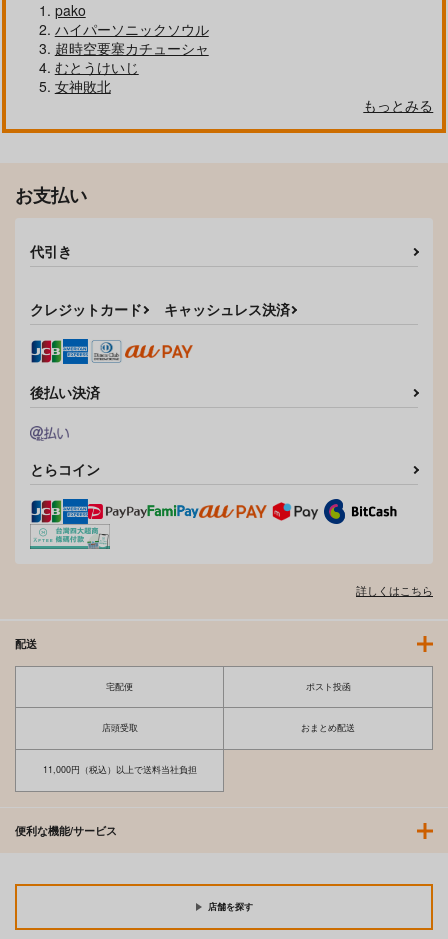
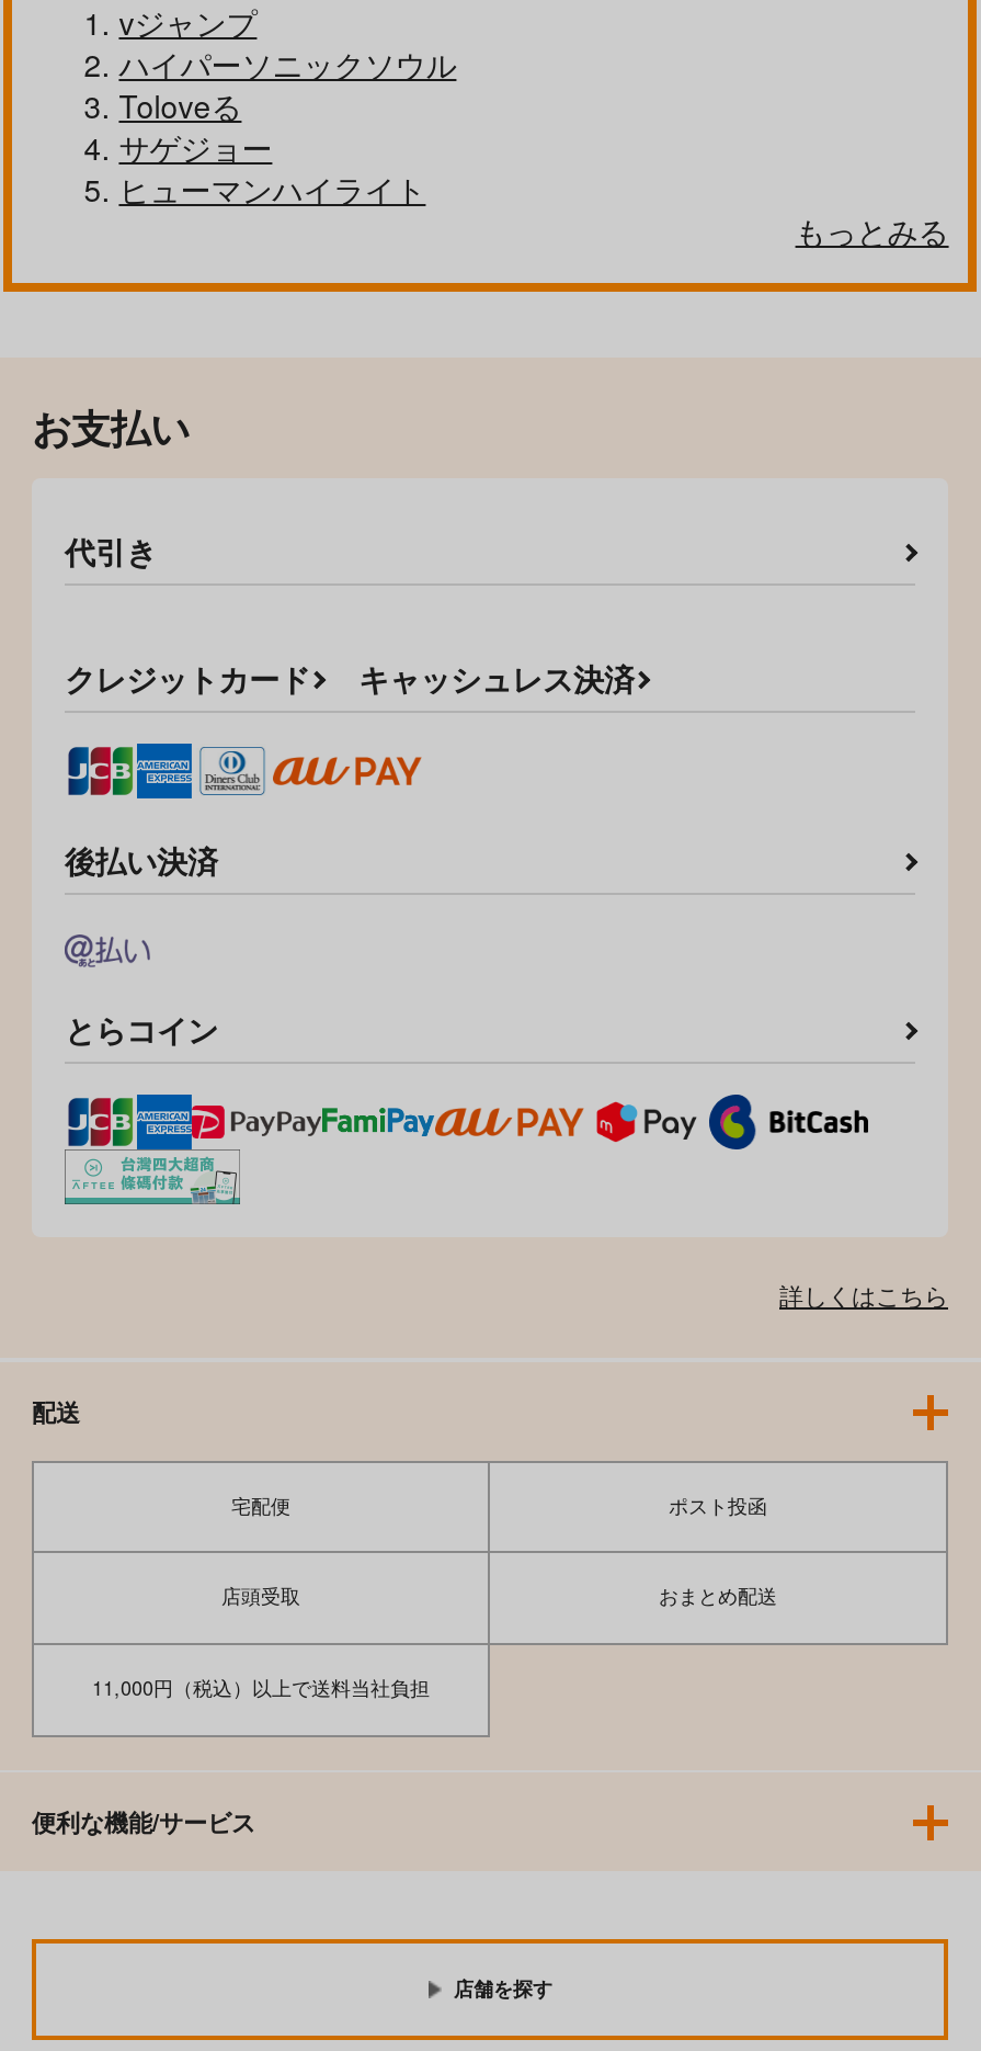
[55,0,86,20] pako -> [119,1,257,45] vジャンプ
[55,38,209,96] 超時空要塞カチューシャ | むとうけいじ | 女神敗北 -> [119,84,426,211] Toloveる | サゲジョー | ヒューマンハイライト

